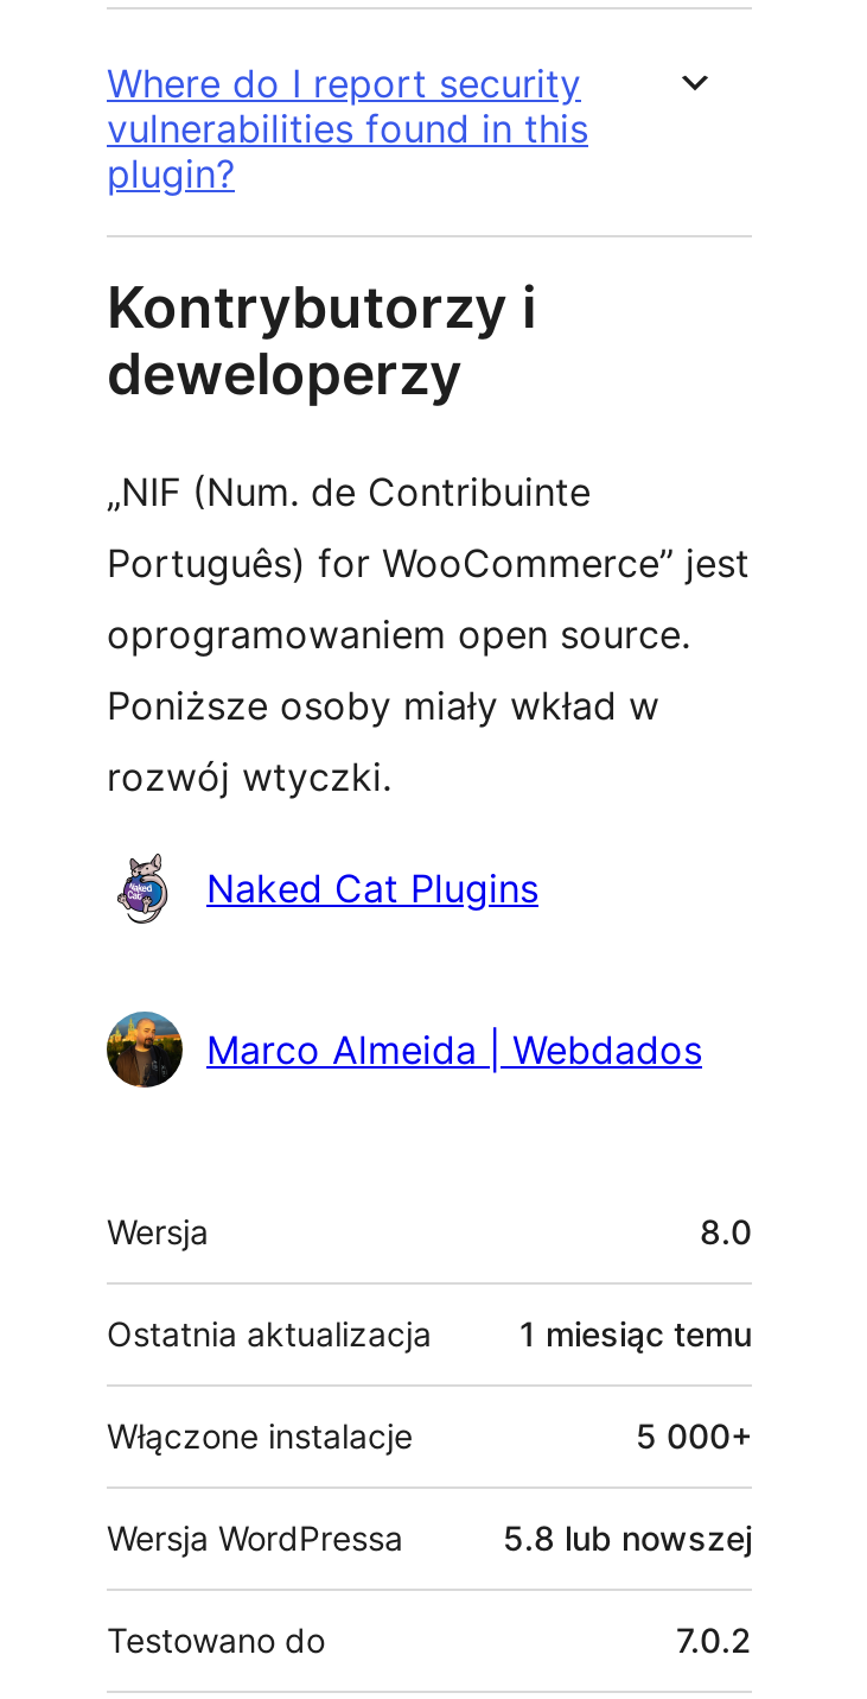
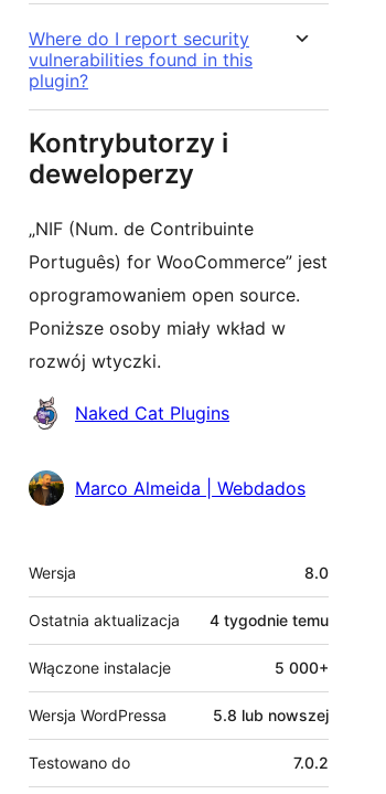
[519,1313,752,1354] 1 miesiąc temu -> [210,611,329,630] 4 tygodnie temu

